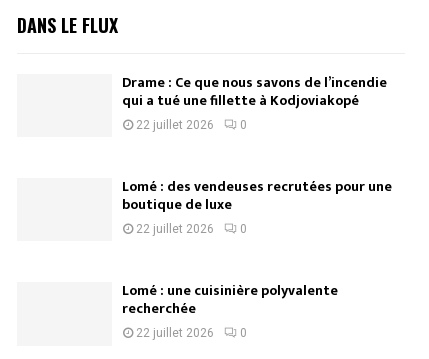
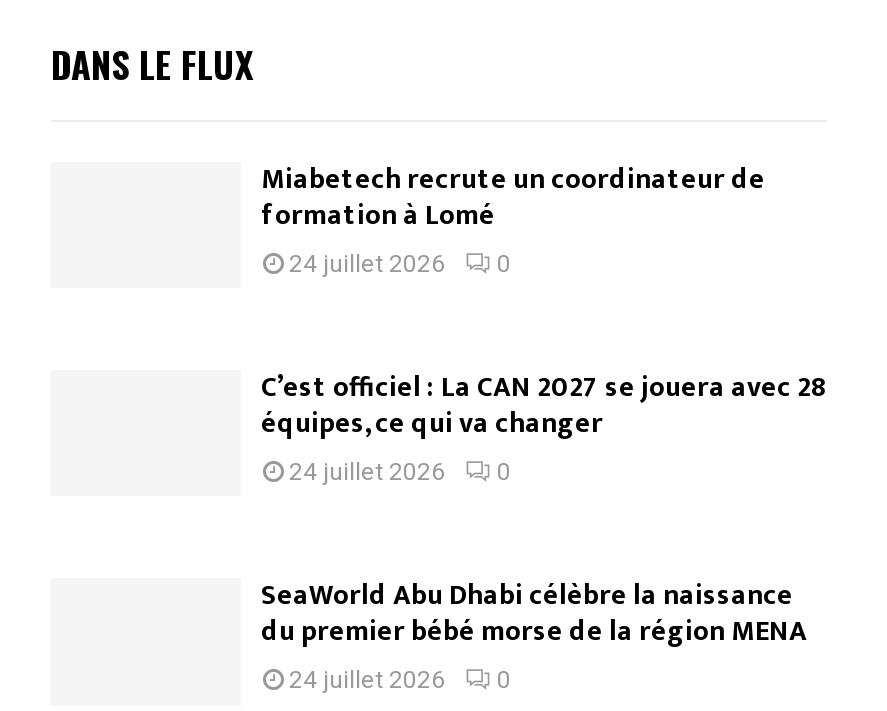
[122,71,387,132] Drame : Ce que nous savons de l’incendie | qui a tué une fillette à Kodjoviakopé | 22 juillet 2026 -> [261,156,765,278] Miabetech recrute un coordinateur de | formation à Lomé | 24 juillet 2026
[122,175,392,236] Lomé : des vendeuses recrutées pour une | boutique de luxe | 22 juillet 2026 -> [261,364,827,486] C’est officiel : La CAN 2027 se jouera avec 28 | équipes, ce qui va changer | 24 juillet 2026
[122,279,338,340] Lomé : une cuisinière polyvalente | recherchée | 22 juillet 2026 -> [261,573,807,695] SeaWorld Abu Dhabi célèbre la naissance | du premier bébé morse de la région MENA | 24 juillet 2026

